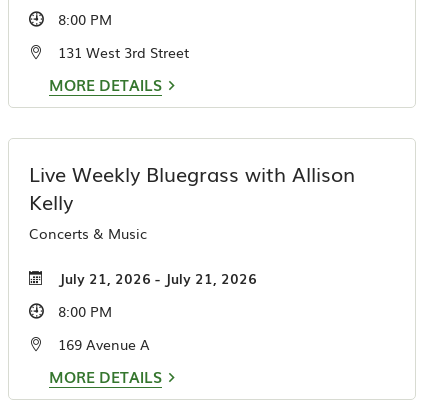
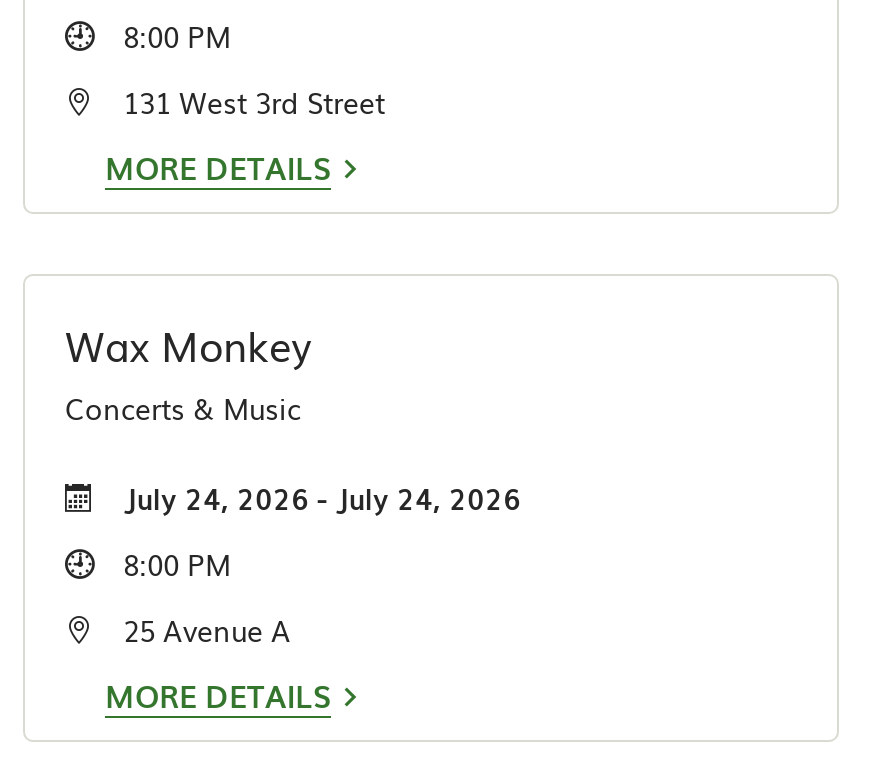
[29,158,355,216] Live Weekly Bluegrass with Allison | Kelly -> [65,314,311,374] Wax Monkey
[58,267,257,287] July 21, 2026 - July 21, 2026 -> [123,477,521,517] July 24, 2026 - July 24, 2026
[58,333,150,353] 169 Avenue A -> [123,609,291,649] 25 Avenue A

